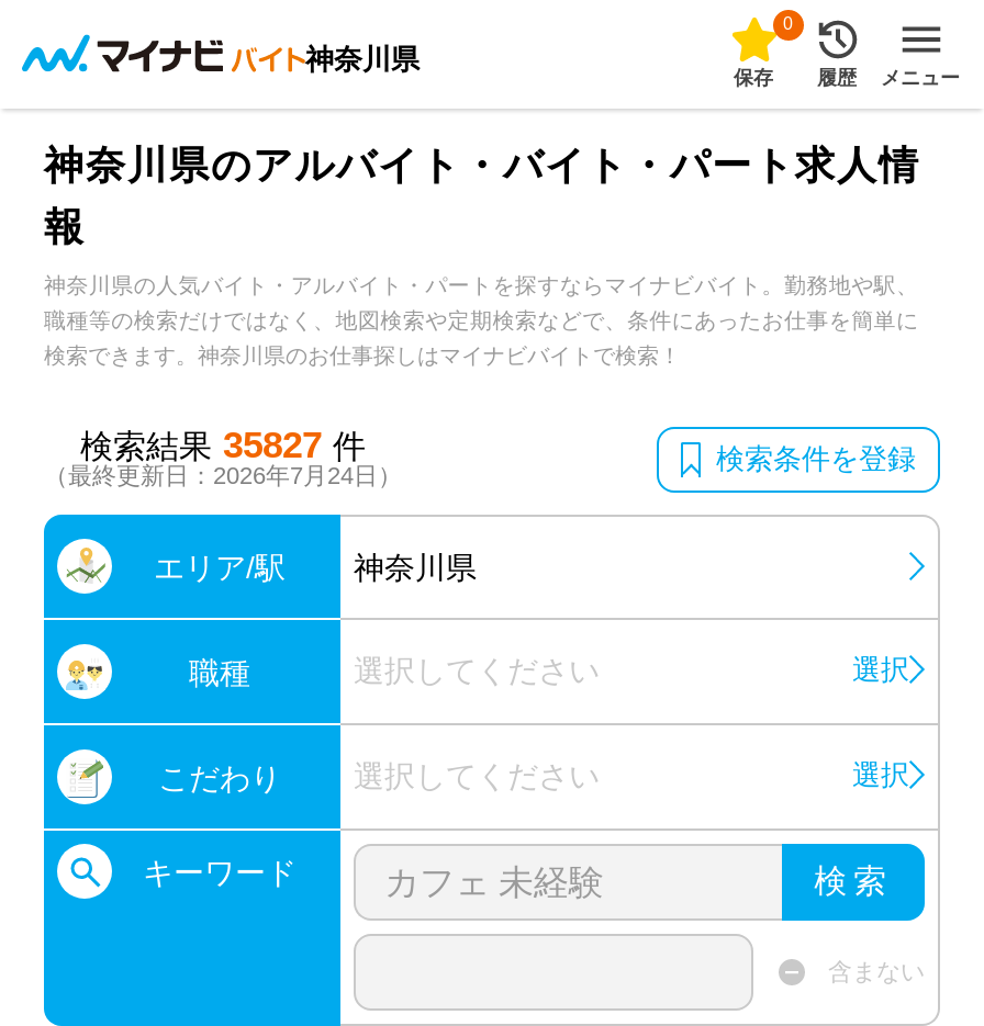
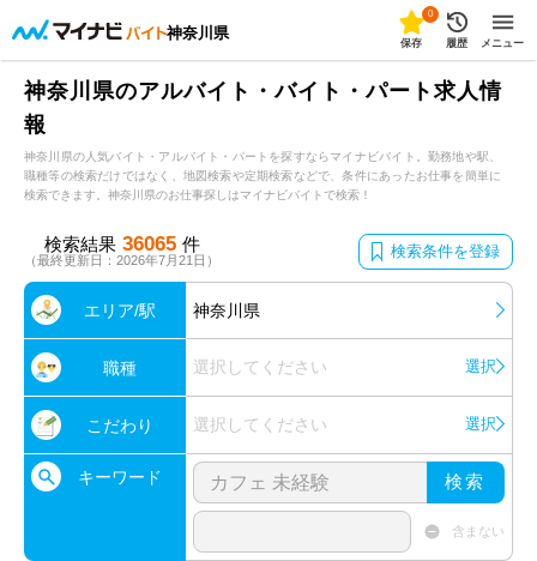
[80,425,366,466] 検索結果 35827 件 -> [44,233,200,255] 検索結果 36065 件
[44,462,402,488] （最終更新日：2026年7月24日） -> [24,253,219,267] （最終更新日：2026年7月21日）

